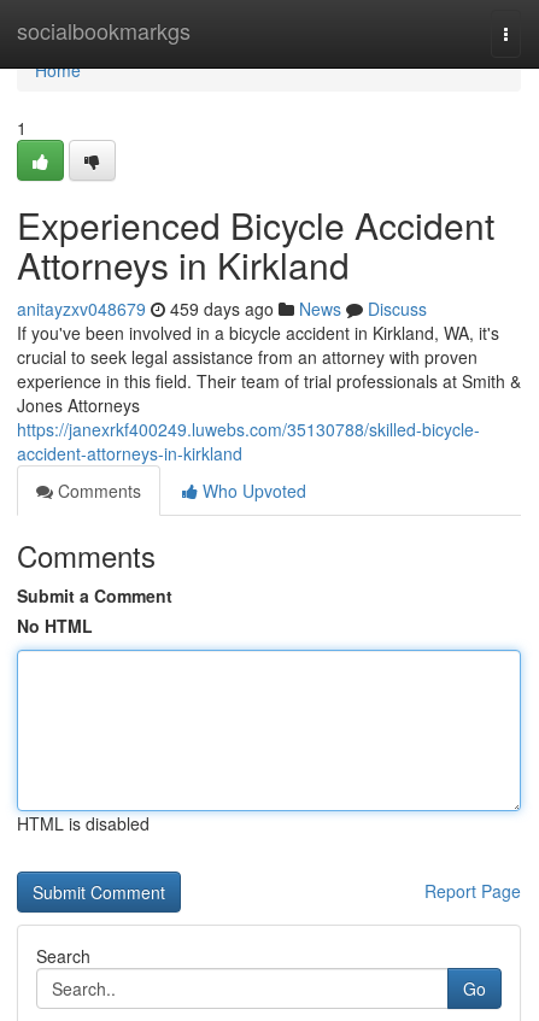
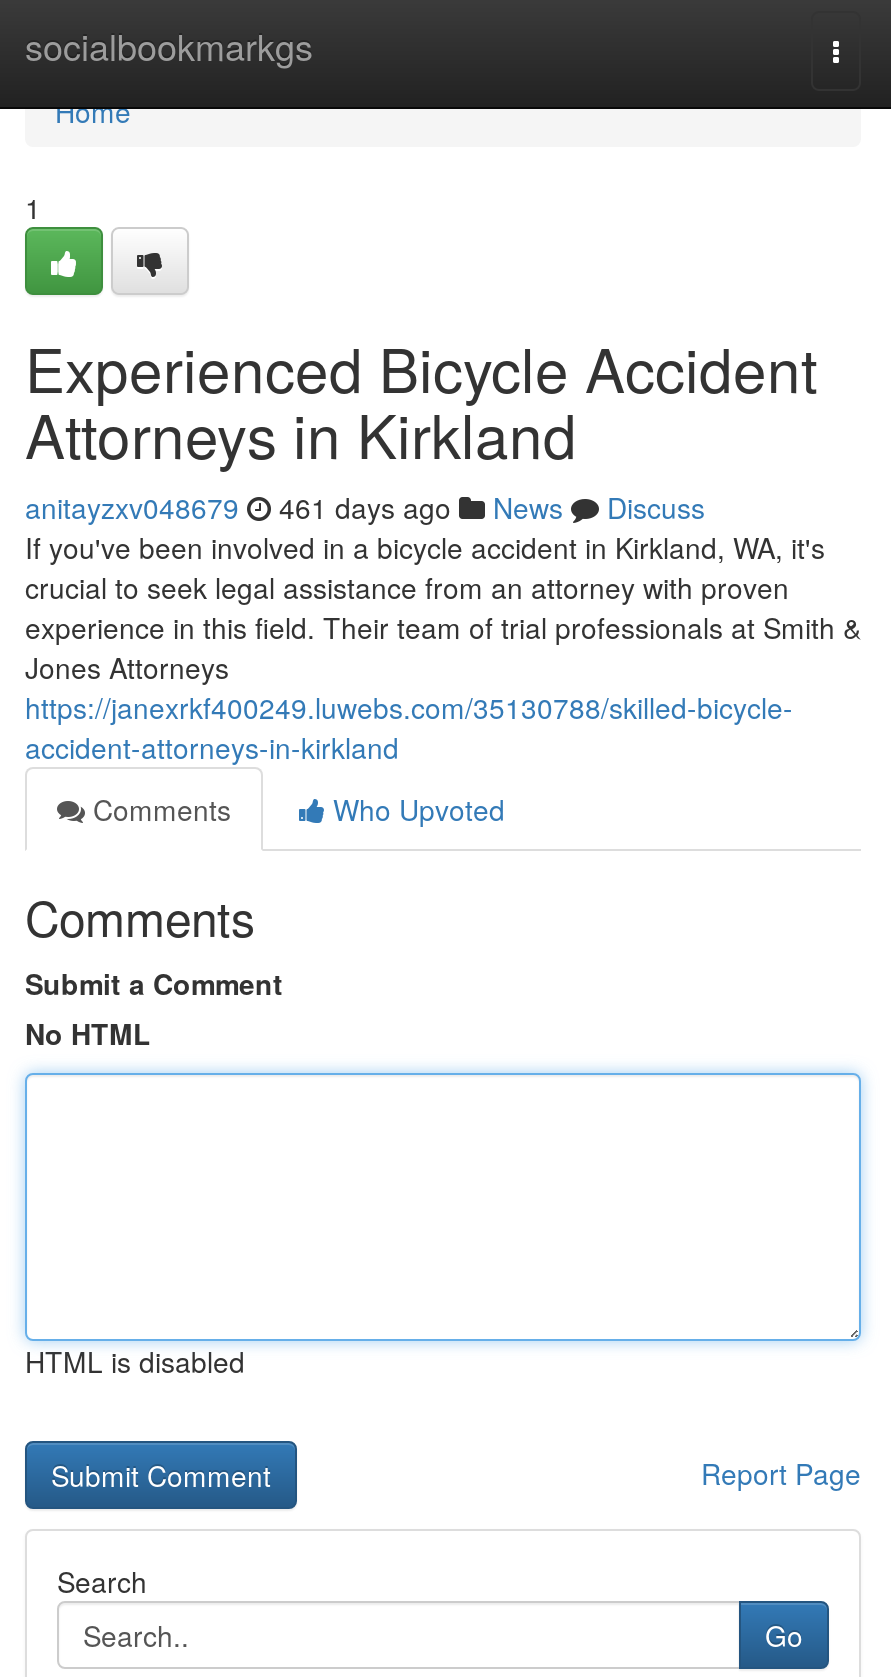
[17,297,427,321] anitayzxv048679 459 days ago News Discuss -> [25,487,705,527] anitayzxv048679 461 days ago News Discuss

